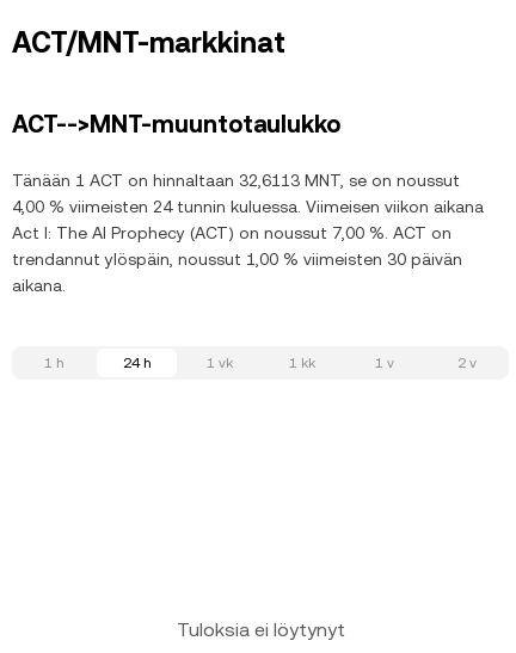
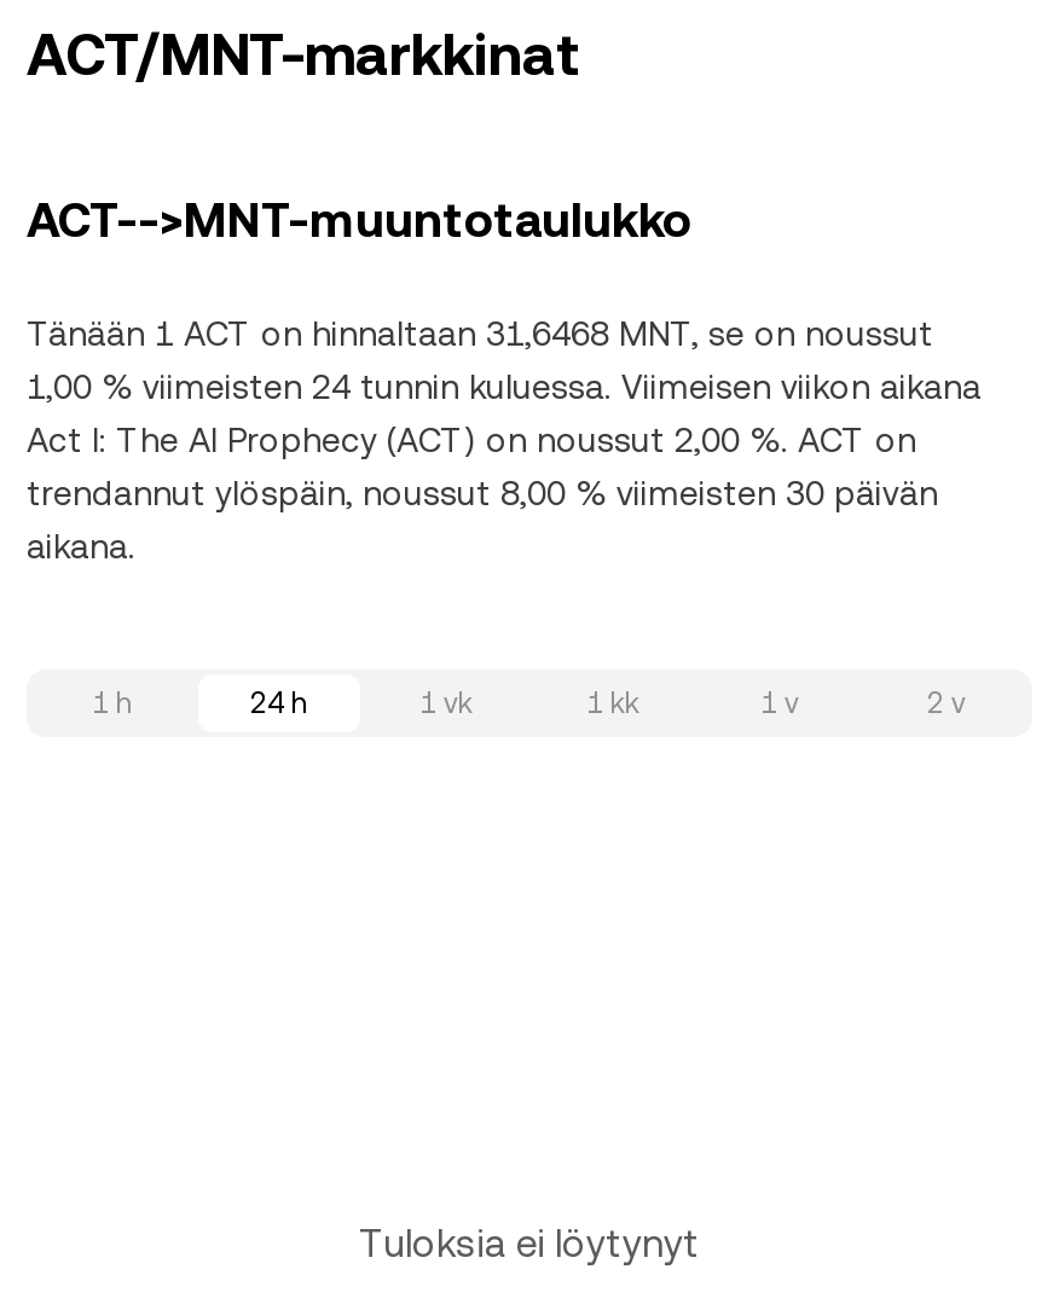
[12,171,460,190] Tänään 1 ACT on hinnaltaan 32,6113 MNT, se on noussut -> [27,314,933,353] Tänään 1 ACT on hinnaltaan 31,6468 MNT, se on noussut
[12,197,484,216] 4,00 % viimeisten 24 tunnin kuluessa. Viimeisen viikon aikana -> [27,367,982,406] 1,00 % viimeisten 24 tunnin kuluessa. Viimeisen viikon aikana
[12,223,451,242] Act I: The AI Prophecy (ACT) on noussut 7,00 %. ACT on -> [27,421,916,459] Act I: The AI Prophecy (ACT) on noussut 2,00 %. ACT on
[12,250,462,269] trendannut ylöspäin, noussut 1,00 % viimeisten 30 päivän -> [27,474,938,512] trendannut ylöspäin, noussut 8,00 % viimeisten 30 päivän

